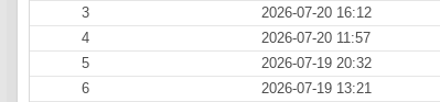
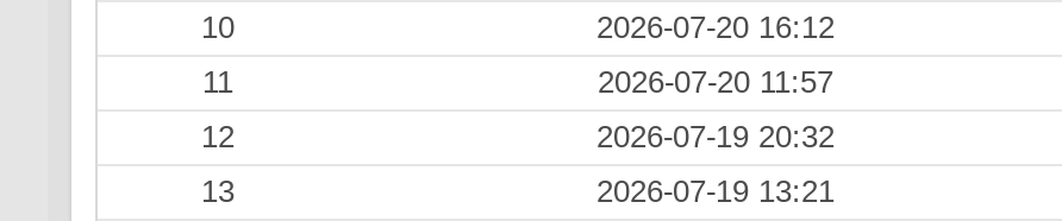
[82,4,89,21] 3 -> [201,10,235,45] 10
[82,30,89,46] 4 -> [202,64,233,100] 11
[82,55,89,71] 5 -> [201,119,235,154] 12
[82,80,89,97] 6 -> [201,173,235,209] 13

